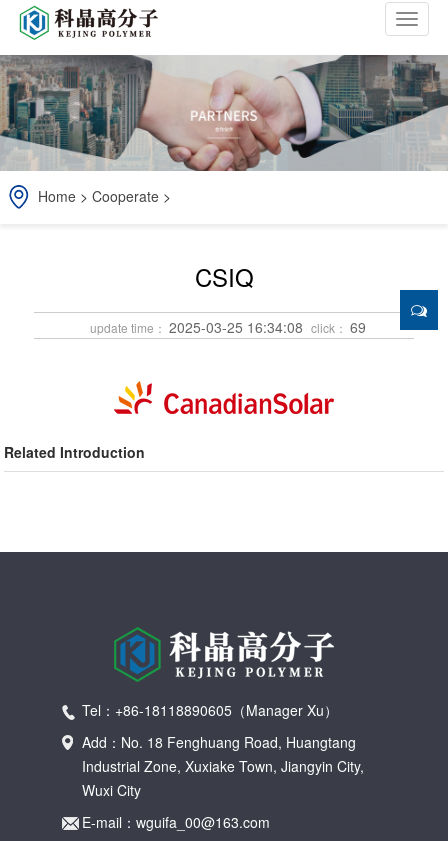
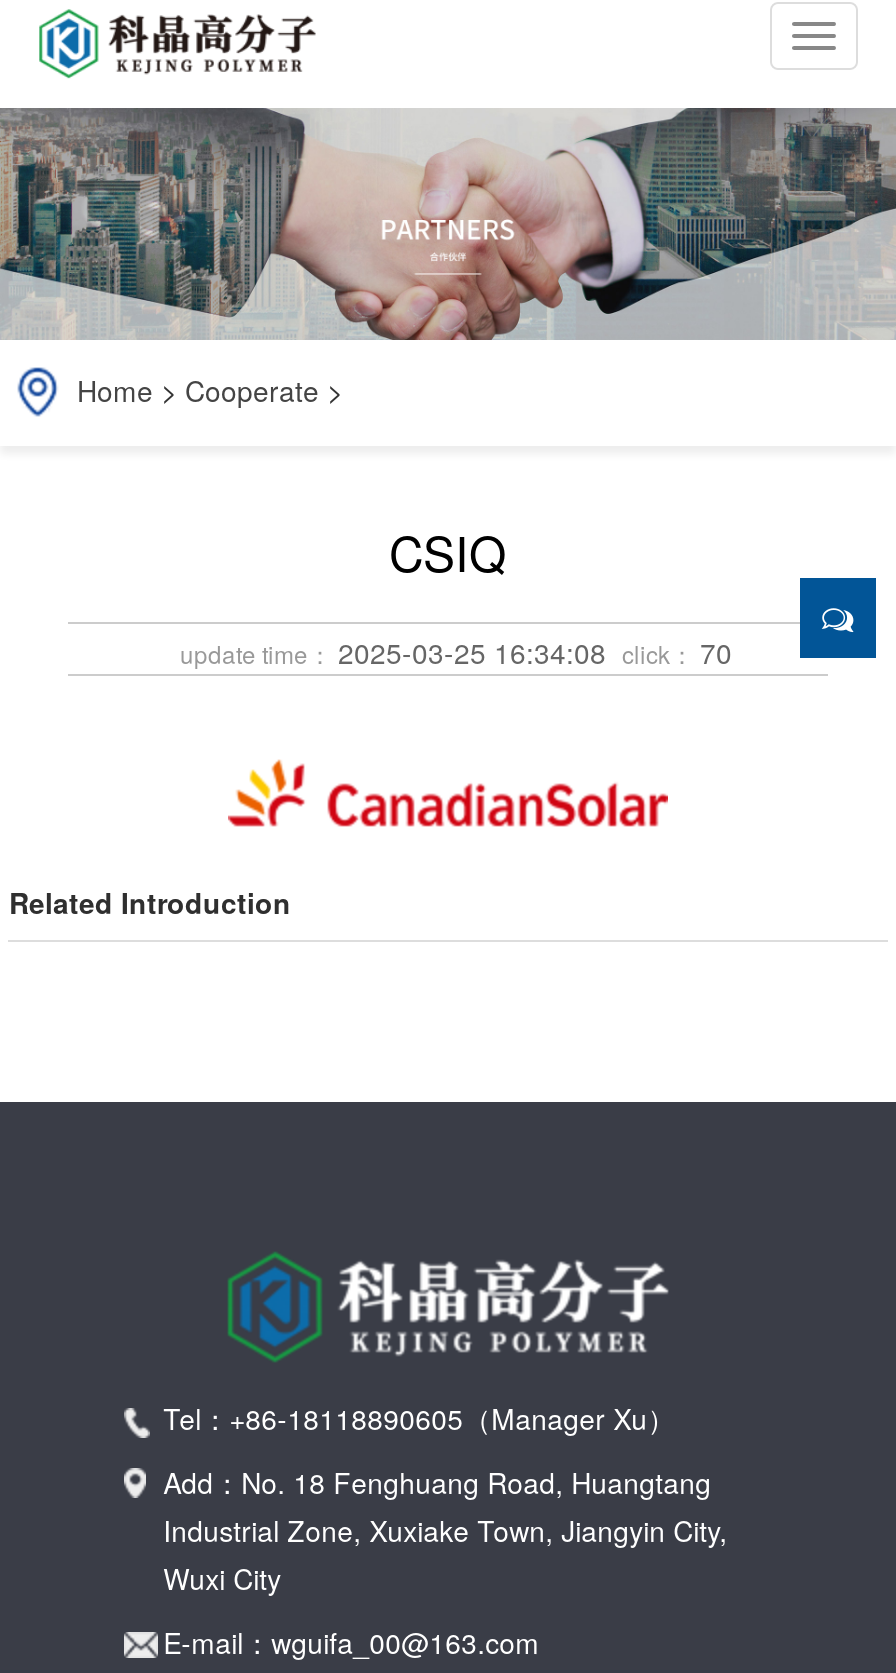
[90,317,366,337] update time： 2025-03-25 16:34:08 click： 69 -> [180,632,732,672] update time： 2025-03-25 16:34:08 click： 70

